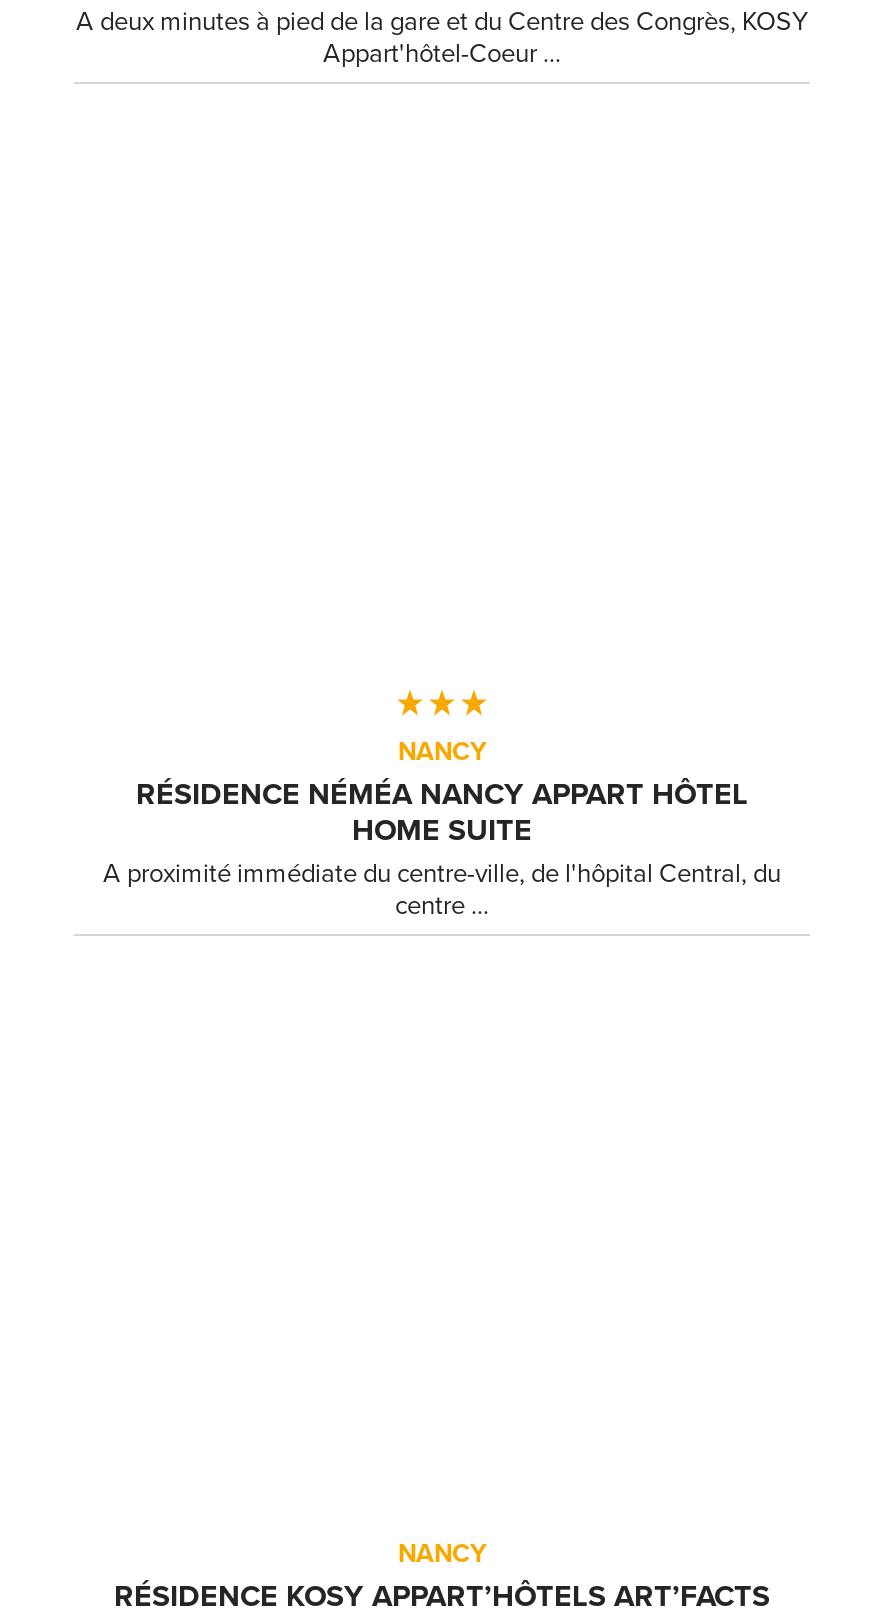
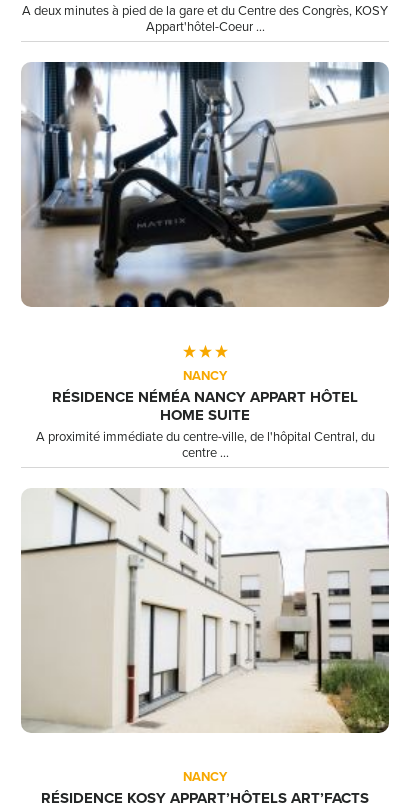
none -> [20,61,390,308] [image]
none -> [20,487,390,734] [image]

